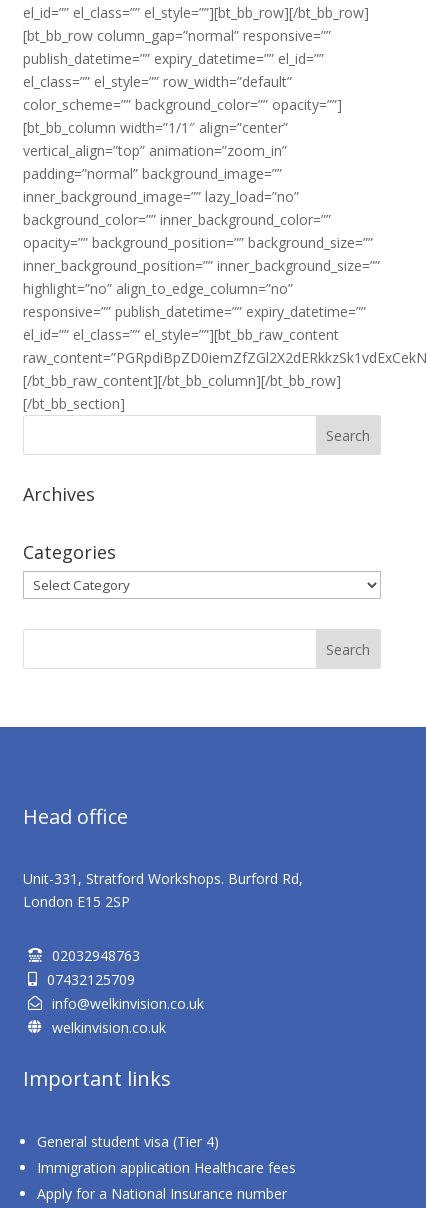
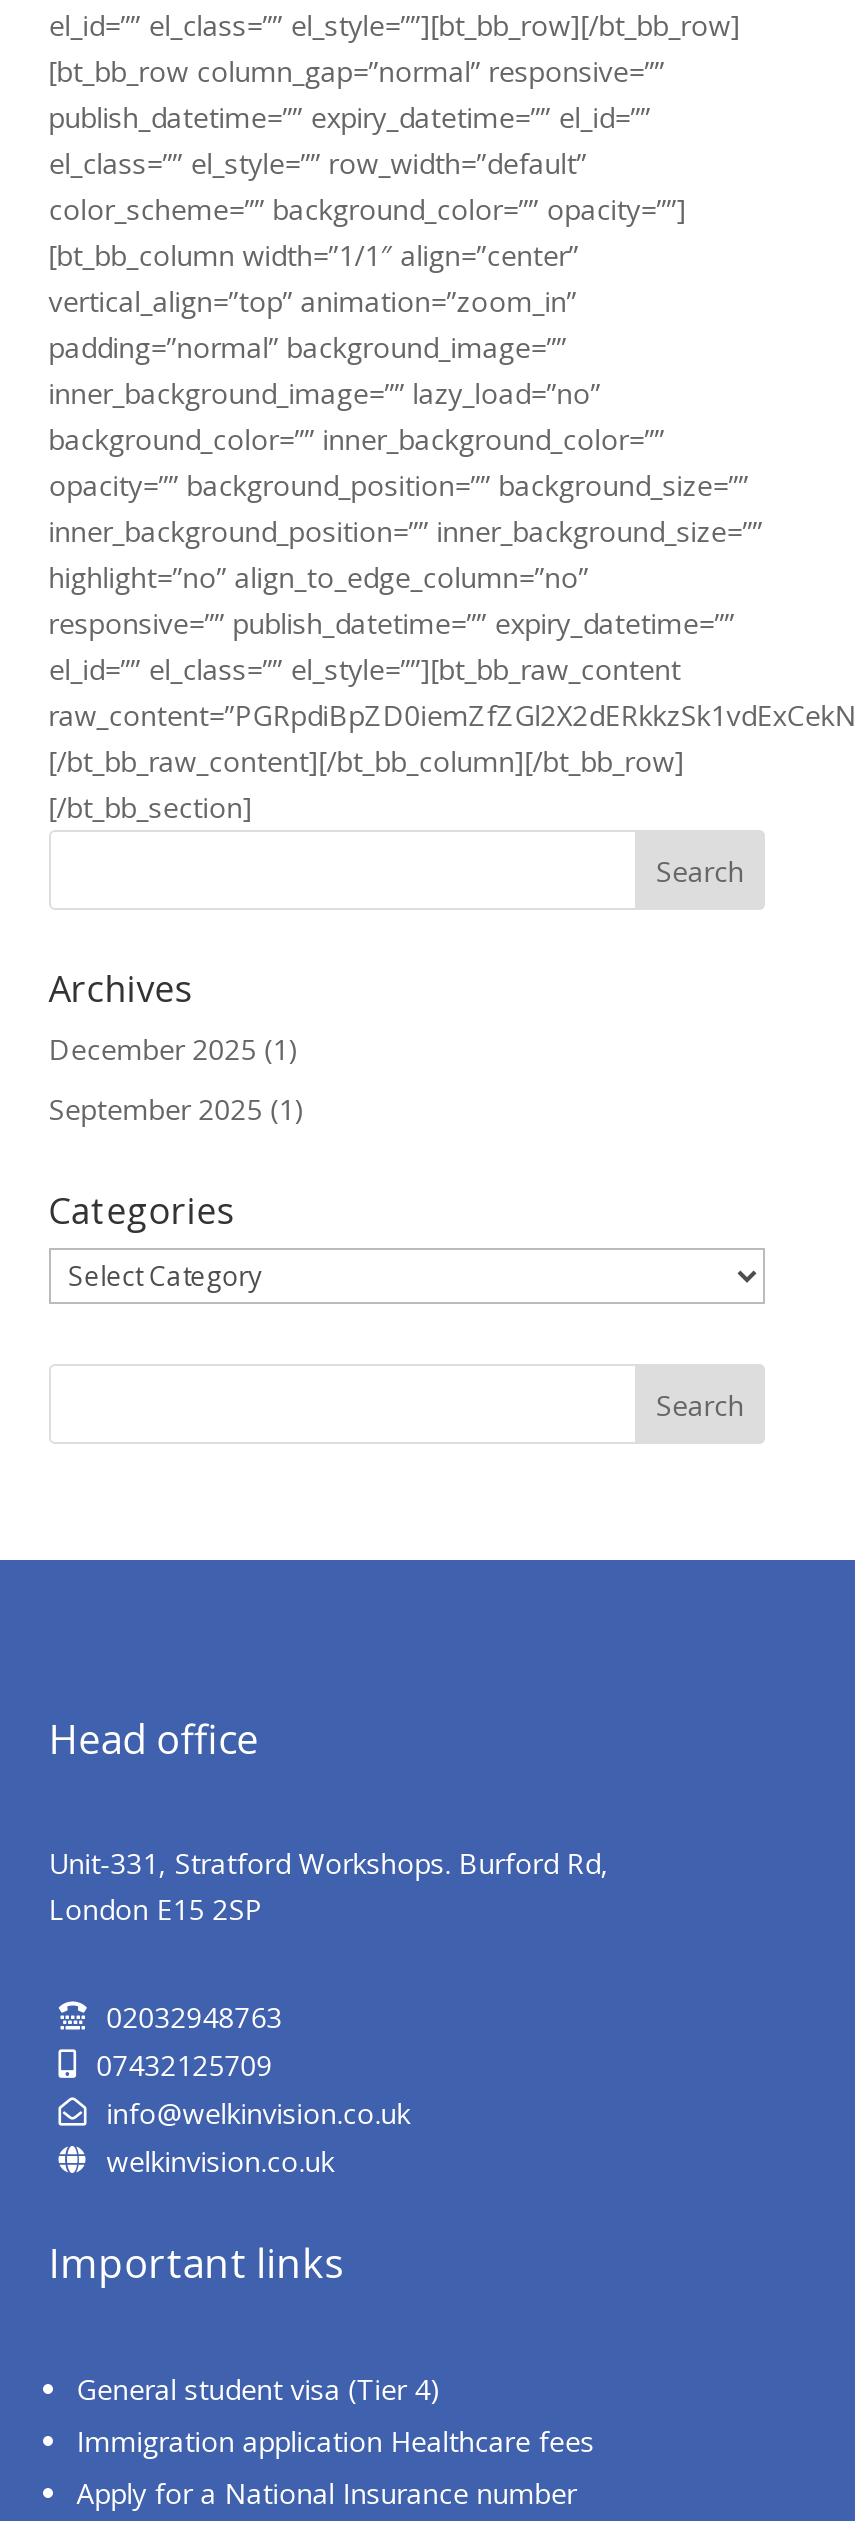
none -> [49,1030,305,1128] December 2025 (1) | September 2025 (1)

